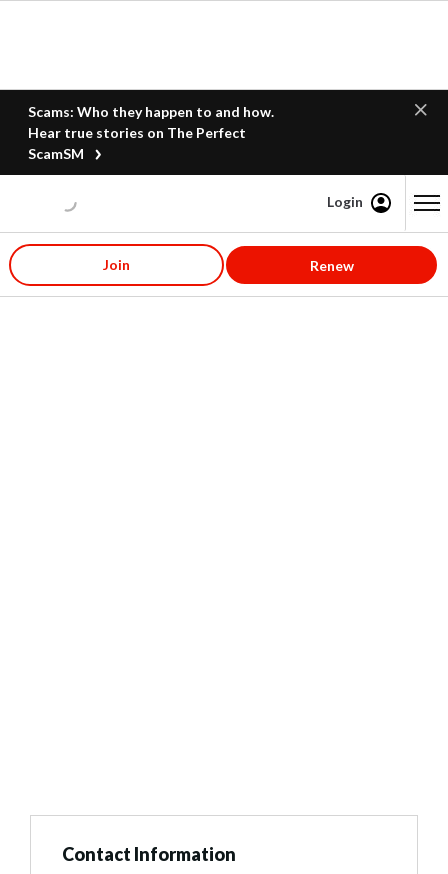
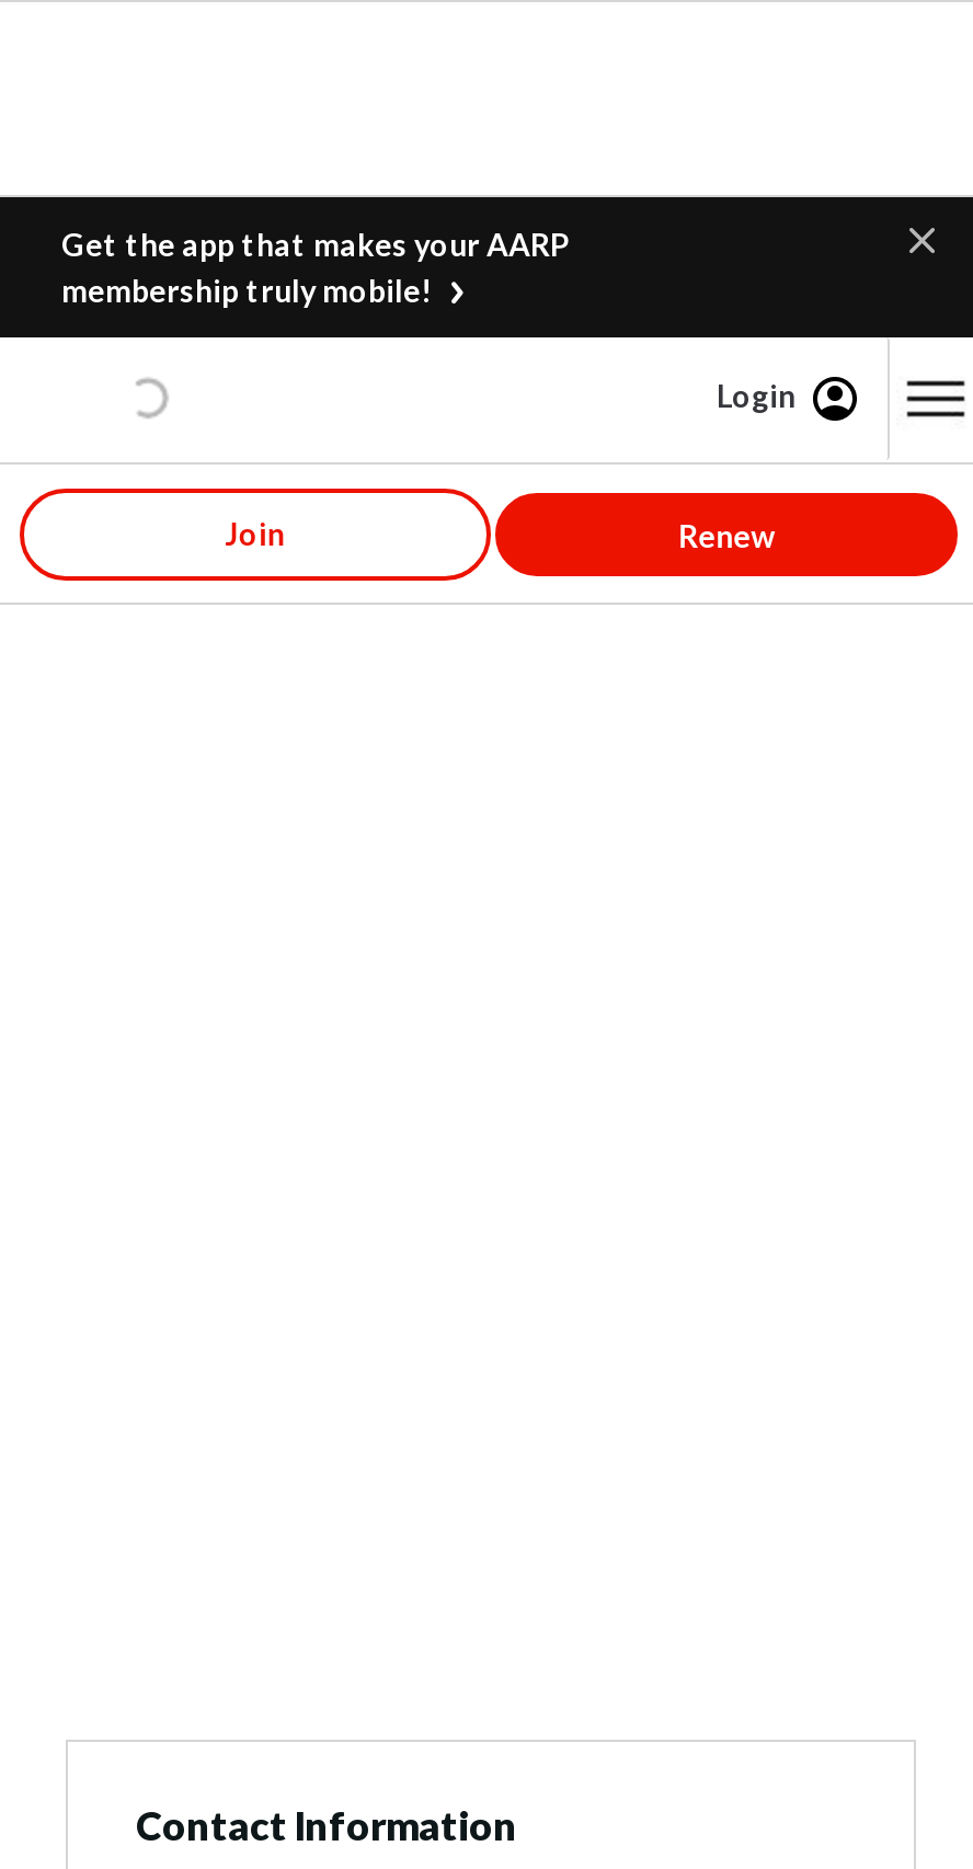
[28,103,274,162] Scams: Who they happen to and how. | Hear true stories on The Perfect | ScamSM -> [61,226,570,309] Get the app that makes your AARP | membership truly mobile!

